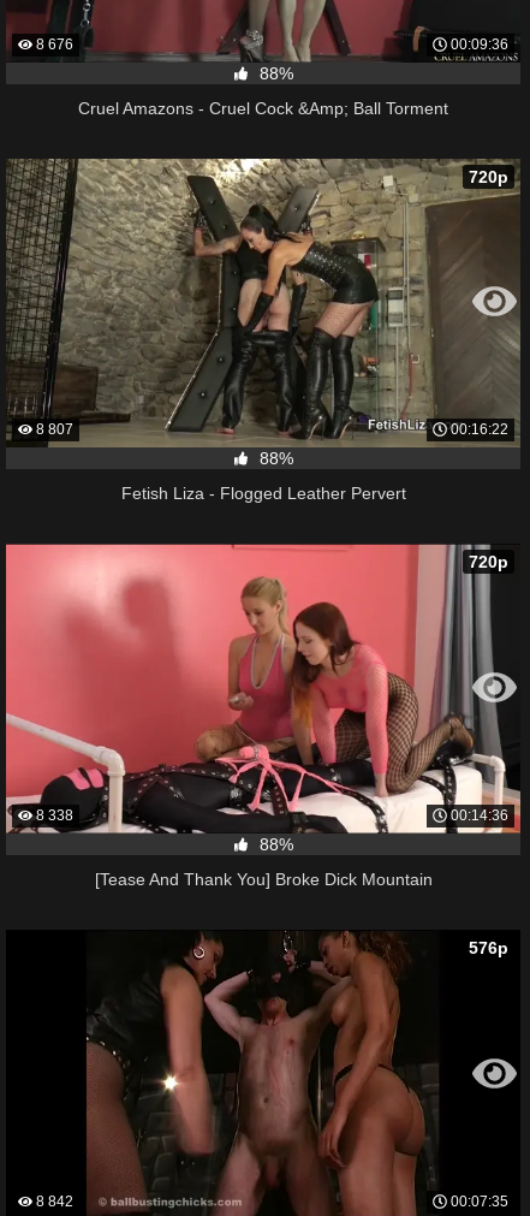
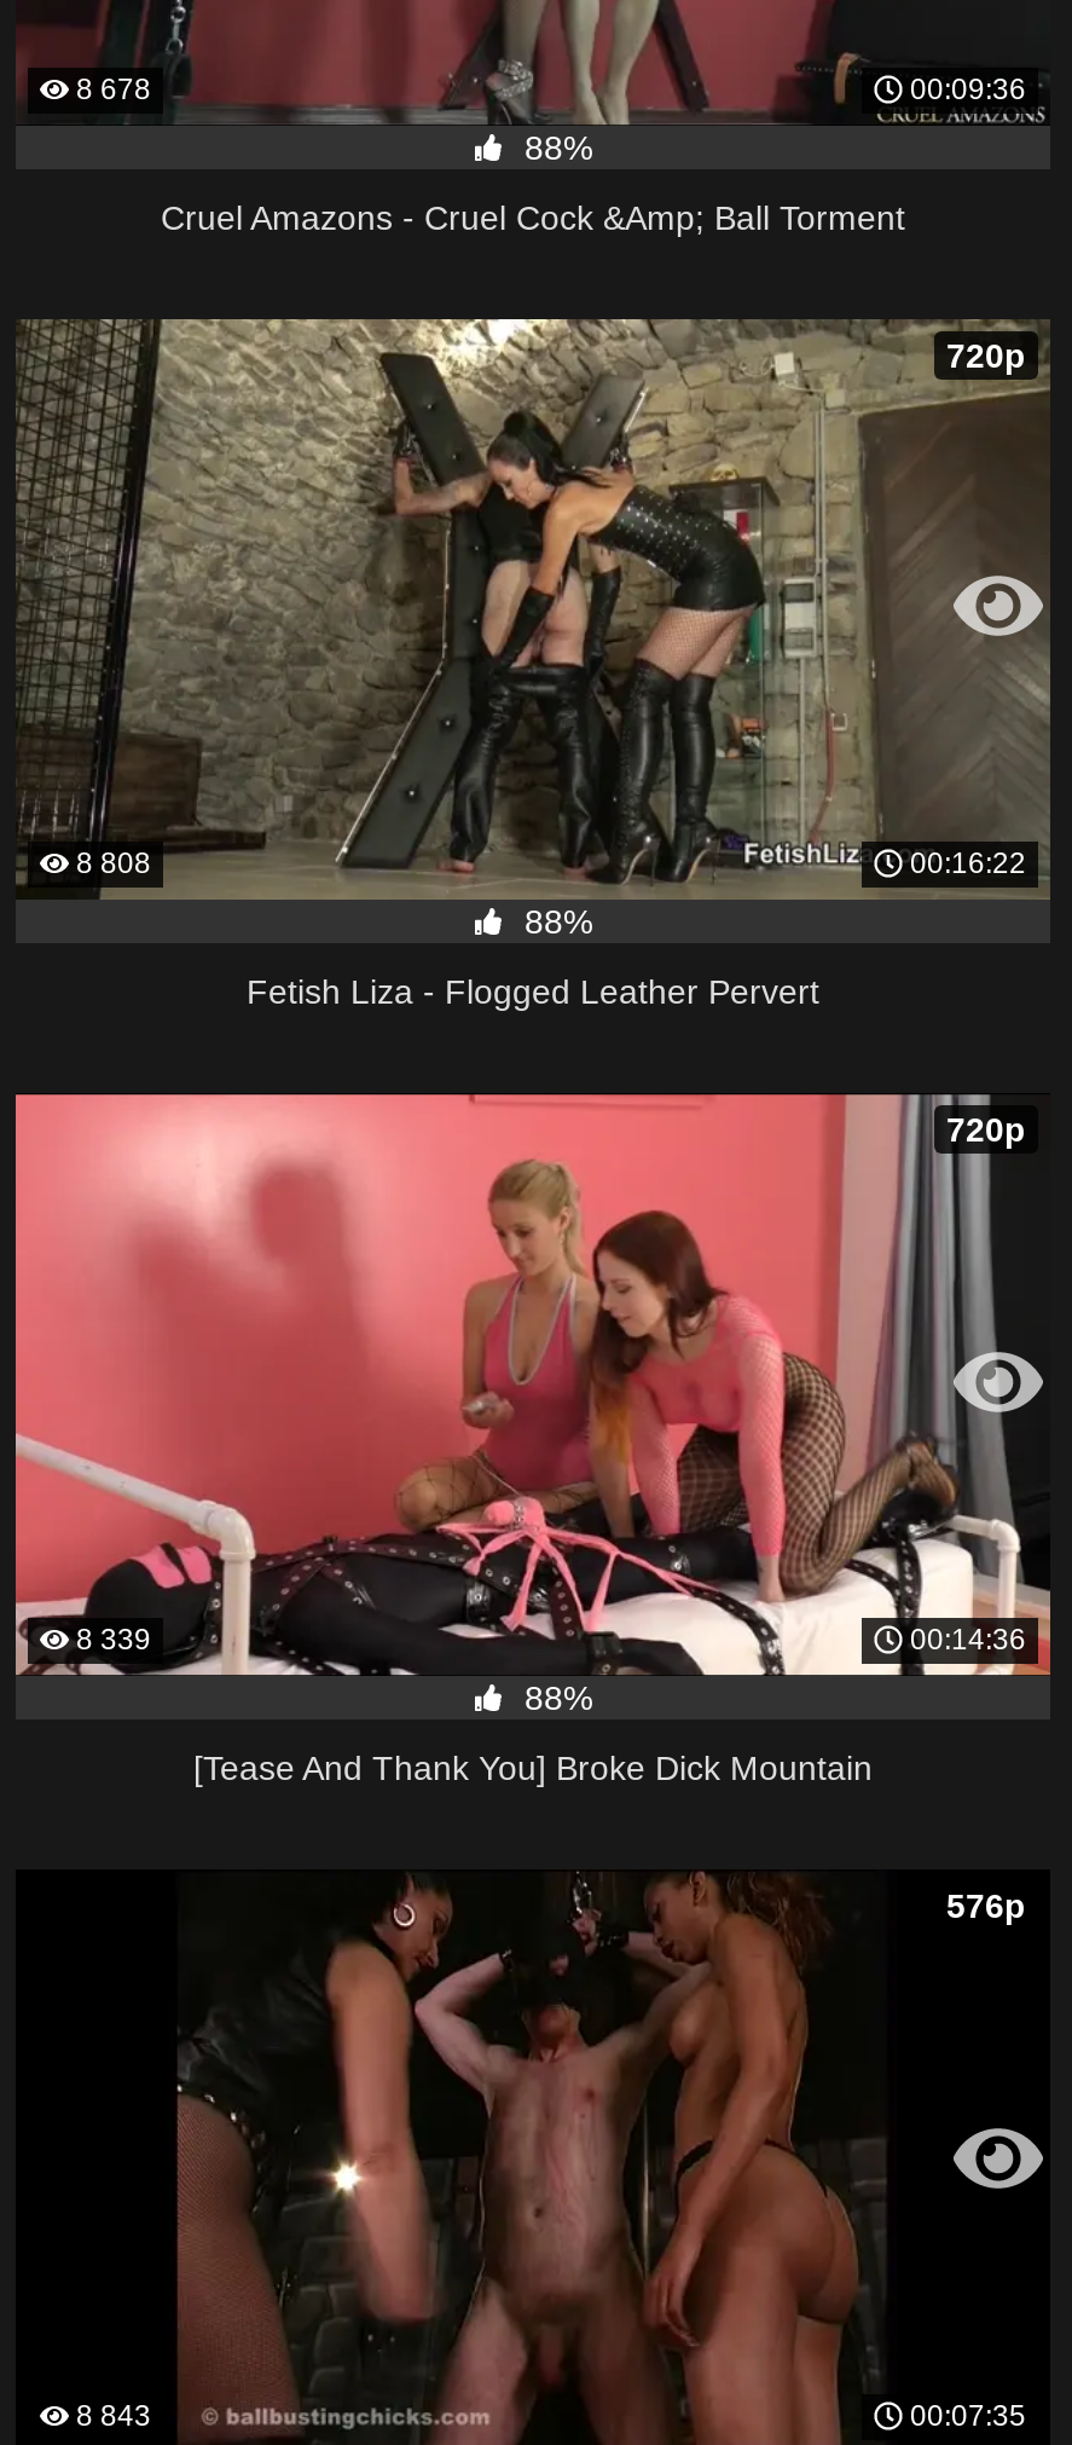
[32,36,73,53] 8 676 -> [69,72,151,106] 8 678
[32,422,73,438] 8 807 -> [69,848,151,882] 8 808
[32,807,73,824] 8 338 -> [69,1623,151,1657] 8 339
[32,1193,73,1210] 8 842 -> [69,2399,151,2433] 8 843

